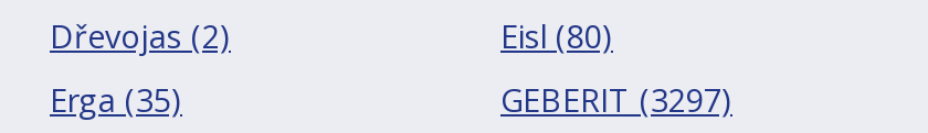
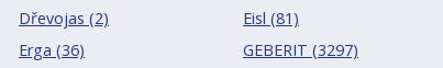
[500,15,613,57] Eisl (80) -> [243,8,299,29] Eisl (81)
[50,79,182,121] Erga (35) -> [19,39,85,60] Erga (36)

